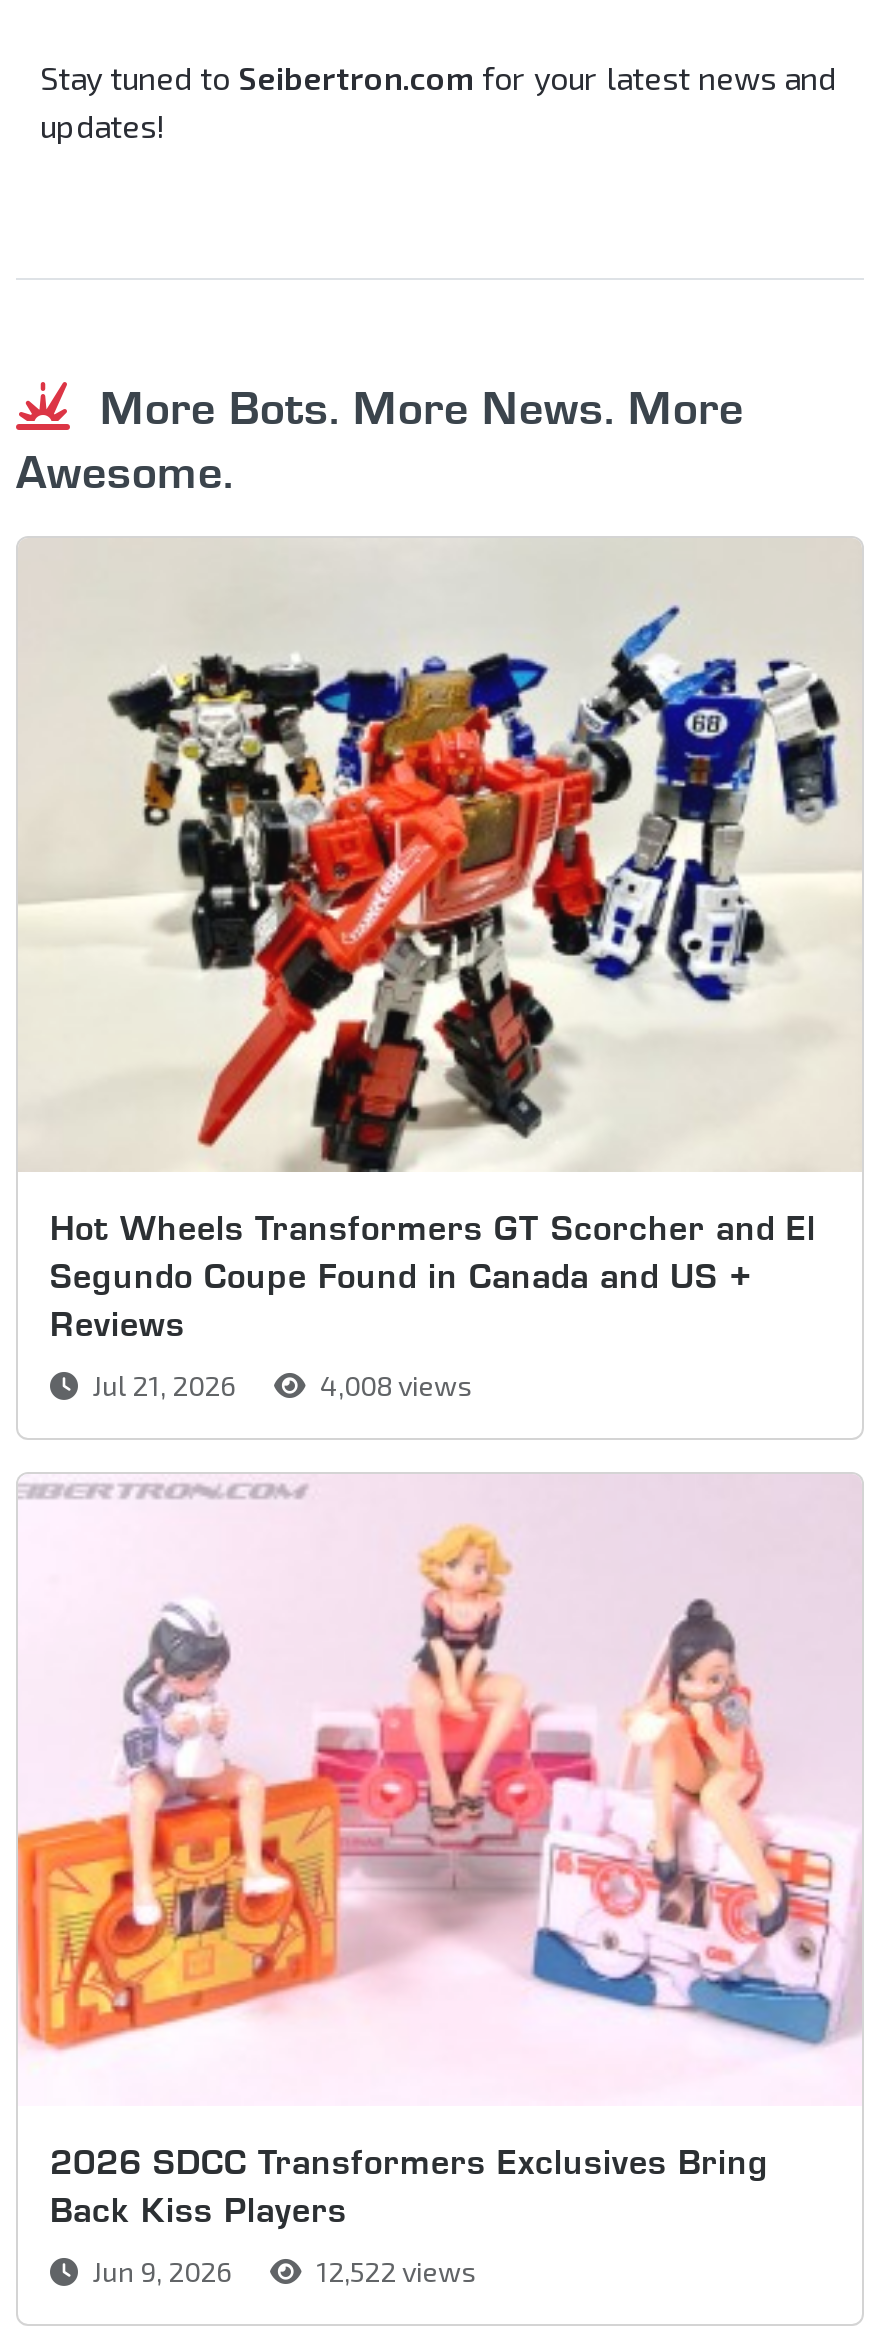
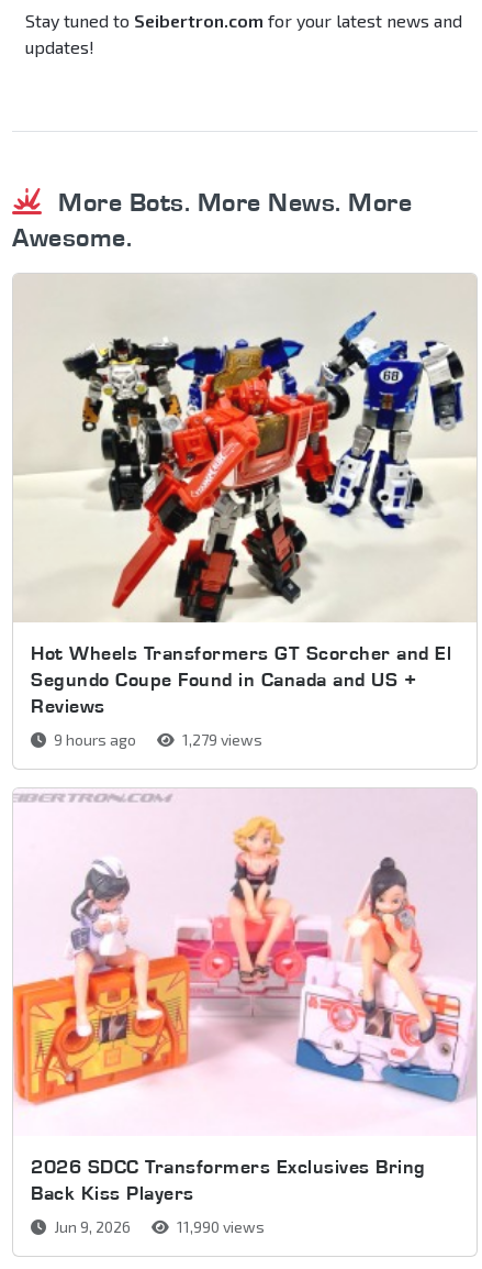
[86,1367,474,1401] Jul 21, 2026 | 4,008 views -> [51,730,262,748] 9 hours ago | 1,279 views
[310,2254,478,2288] 12,522 views -> [173,1217,265,1236] 11,990 views

